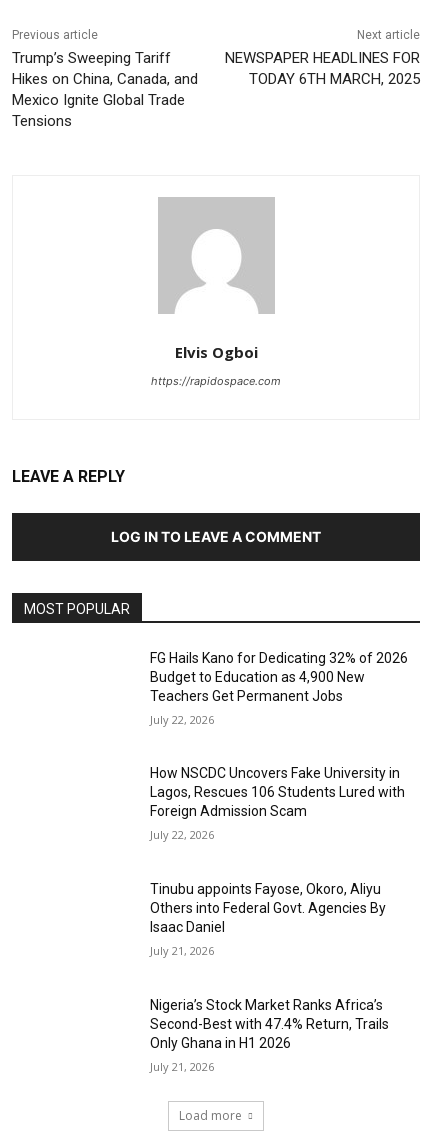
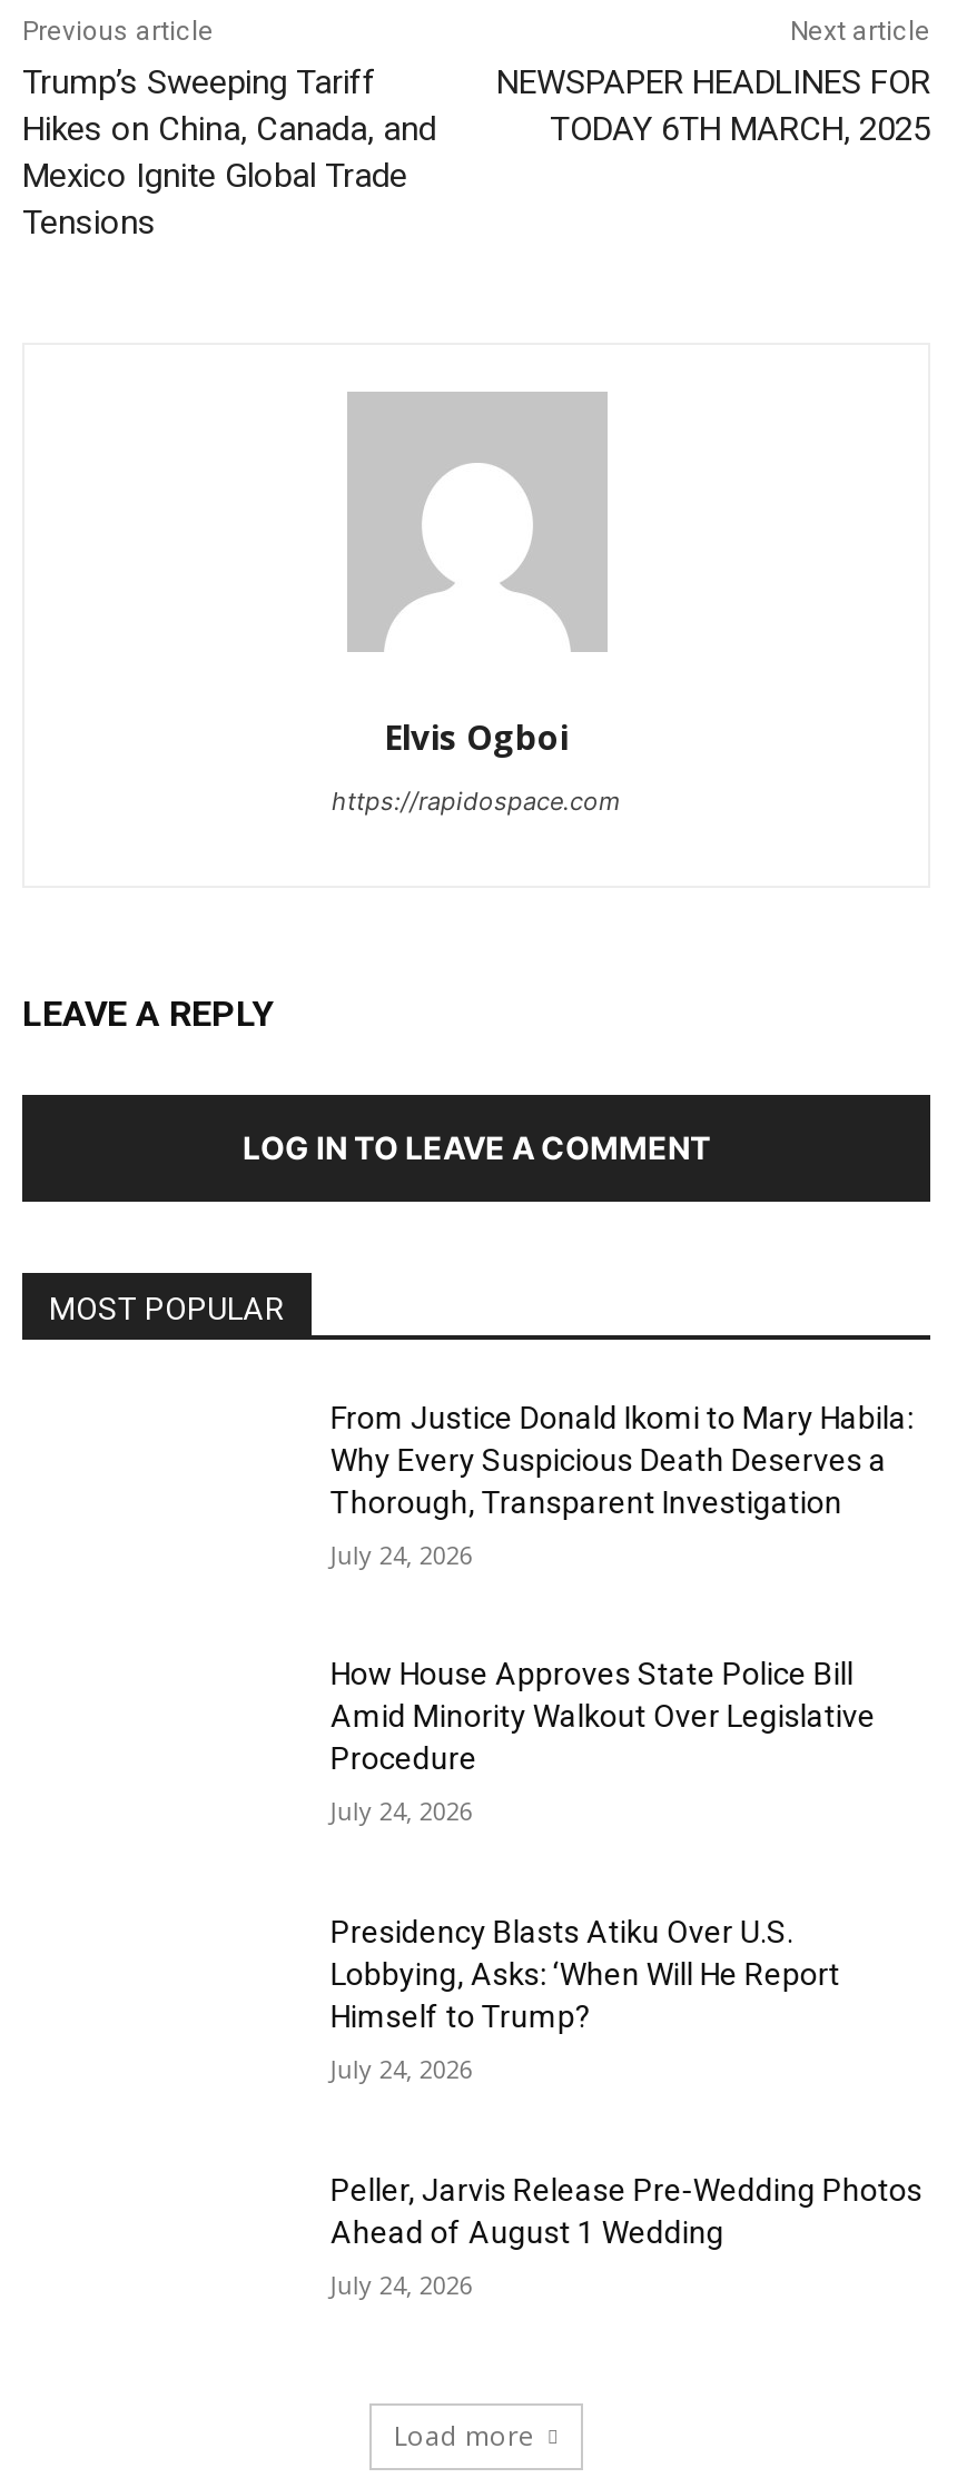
[150,650,408,704] FG Hails Kano for Dedicating 32% of 2026 | Budget to Education as 4,900 New | Teachers Get Permanent Jobs -> [330,1399,913,1519] From Justice Donald Ikomi to Mary Habila: | Why Every Suspicious Death Deserves a | Thorough, Transparent Investigation
[150,712,214,727] July 22, 2026 -> [330,1537,473,1570] July 24, 2026
[150,765,405,819] How NSCDC Uncovers Fake University in | Lagos, Rescues 106 Students Lured with | Foreign Admission Scam -> [330,1657,876,1777] How House Approves State Police Bill | Amid Minority Walkout Over Legislative | Procedure
[150,827,214,842] July 22, 2026 -> [330,1795,473,1828] July 24, 2026
[150,881,386,935] Tinubu appoints Fayose, Okoro, Aliyu | Others into Federal Govt. Agencies By | Isaac Daniel -> [330,1914,840,2034] Presidency Blasts Atiku Over U.S. | Lobbying, Asks: ‘When Will He Report | Himself to Trump?
[150,943,214,958] July 21, 2026 -> [330,2052,473,2085] July 24, 2026
[150,997,389,1051] Nigeria’s Stock Market Ranks Africa’s | Second-Best with 47.4% Return, Trails | Only Ghana in H1 2026 -> [330,2171,922,2249] Peller, Jarvis Release Pre-Wedding Photos | Ahead of August 1 Wedding
[150,1059,214,1074] July 21, 2026 -> [330,2267,473,2300] July 24, 2026

